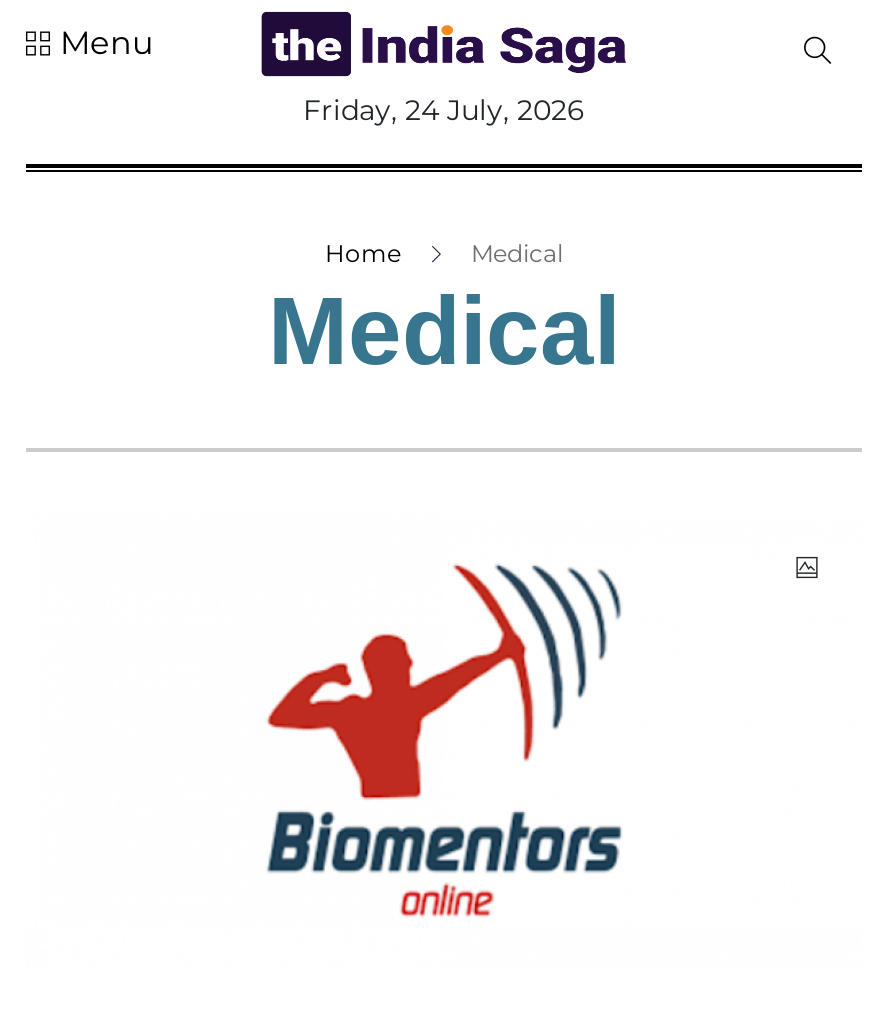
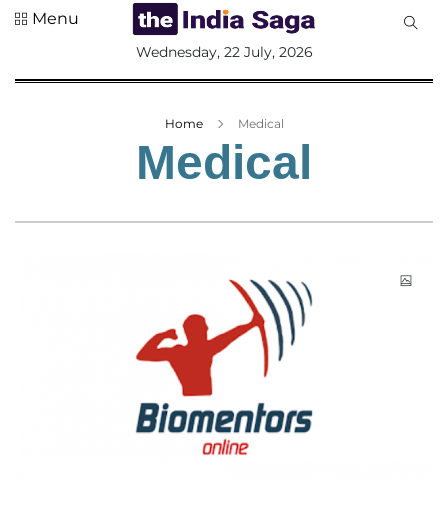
[303,91,585,127] Friday, 24 July, 2026 -> [135,43,312,61] Wednesday, 22 July, 2026

